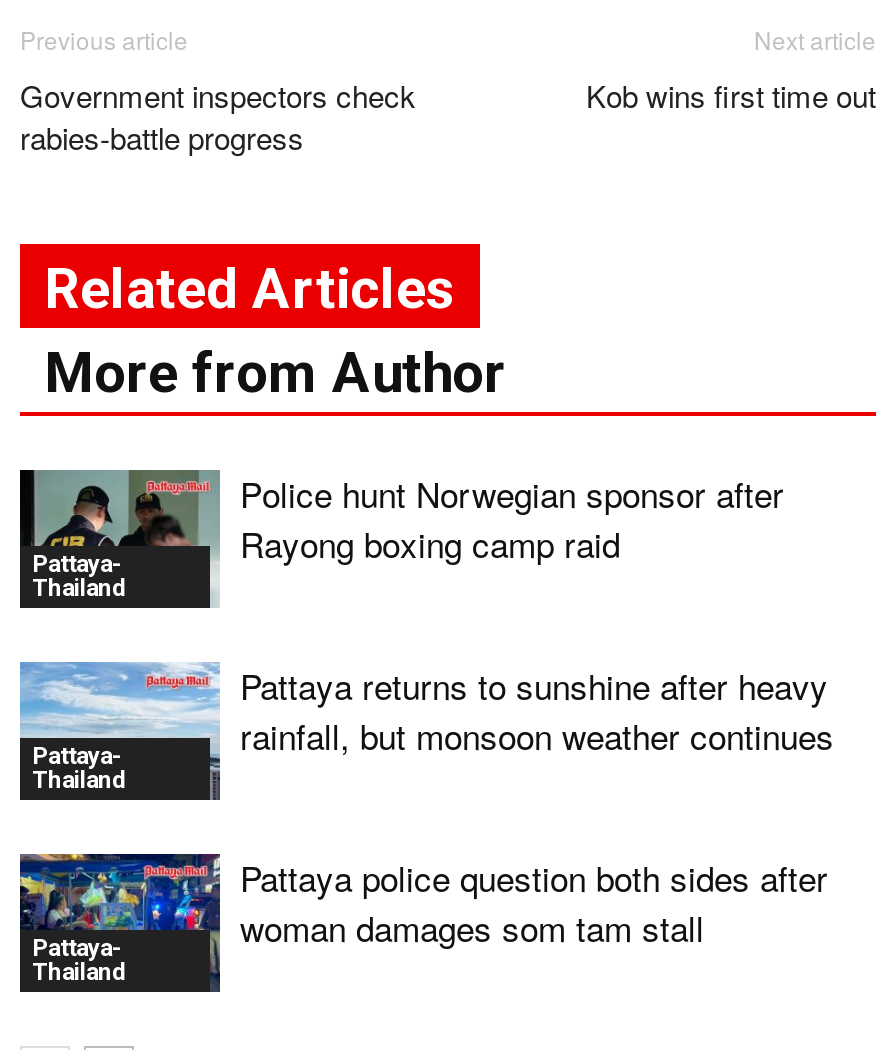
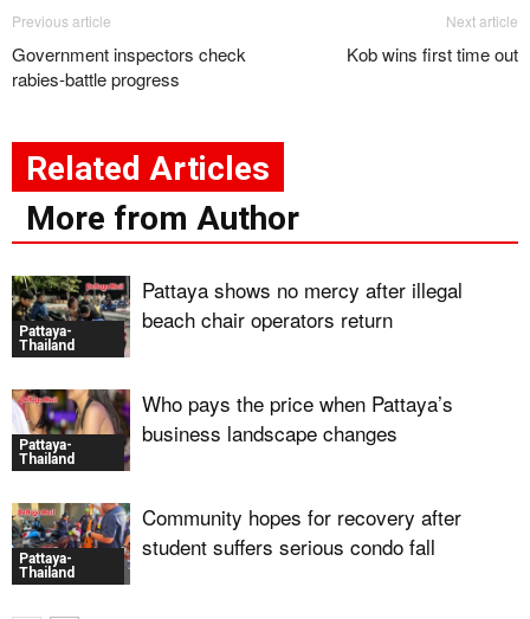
[20,468,784,602] [image] | Police hunt Norwegian sponsor after | Rayong boxing camp raid -> [11,275,463,355] [image] | Pattaya shows no mercy after illegal | beach chair operators return
[18,660,834,760] [image] | Pattaya returns to sunshine after heavy | rainfall, but monsoon weather continues -> [11,388,453,447] [image] | Who pays the price when Pattaya’s | business landscape changes
[18,852,828,952] [image] | Pattaya police question both sides after | woman damages som tam stall -> [12,502,461,561] [image] | Community hopes for recovery after | student suffers serious condo fall

